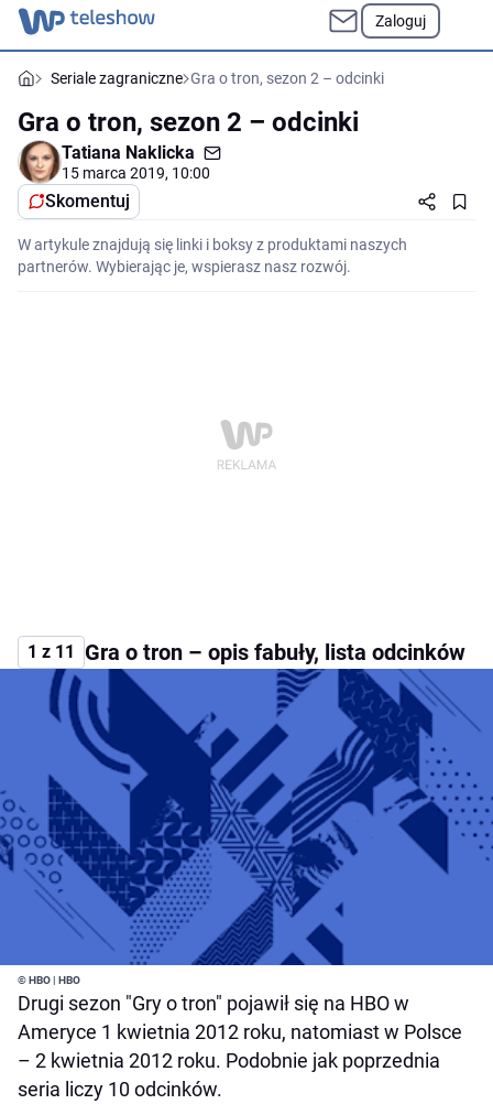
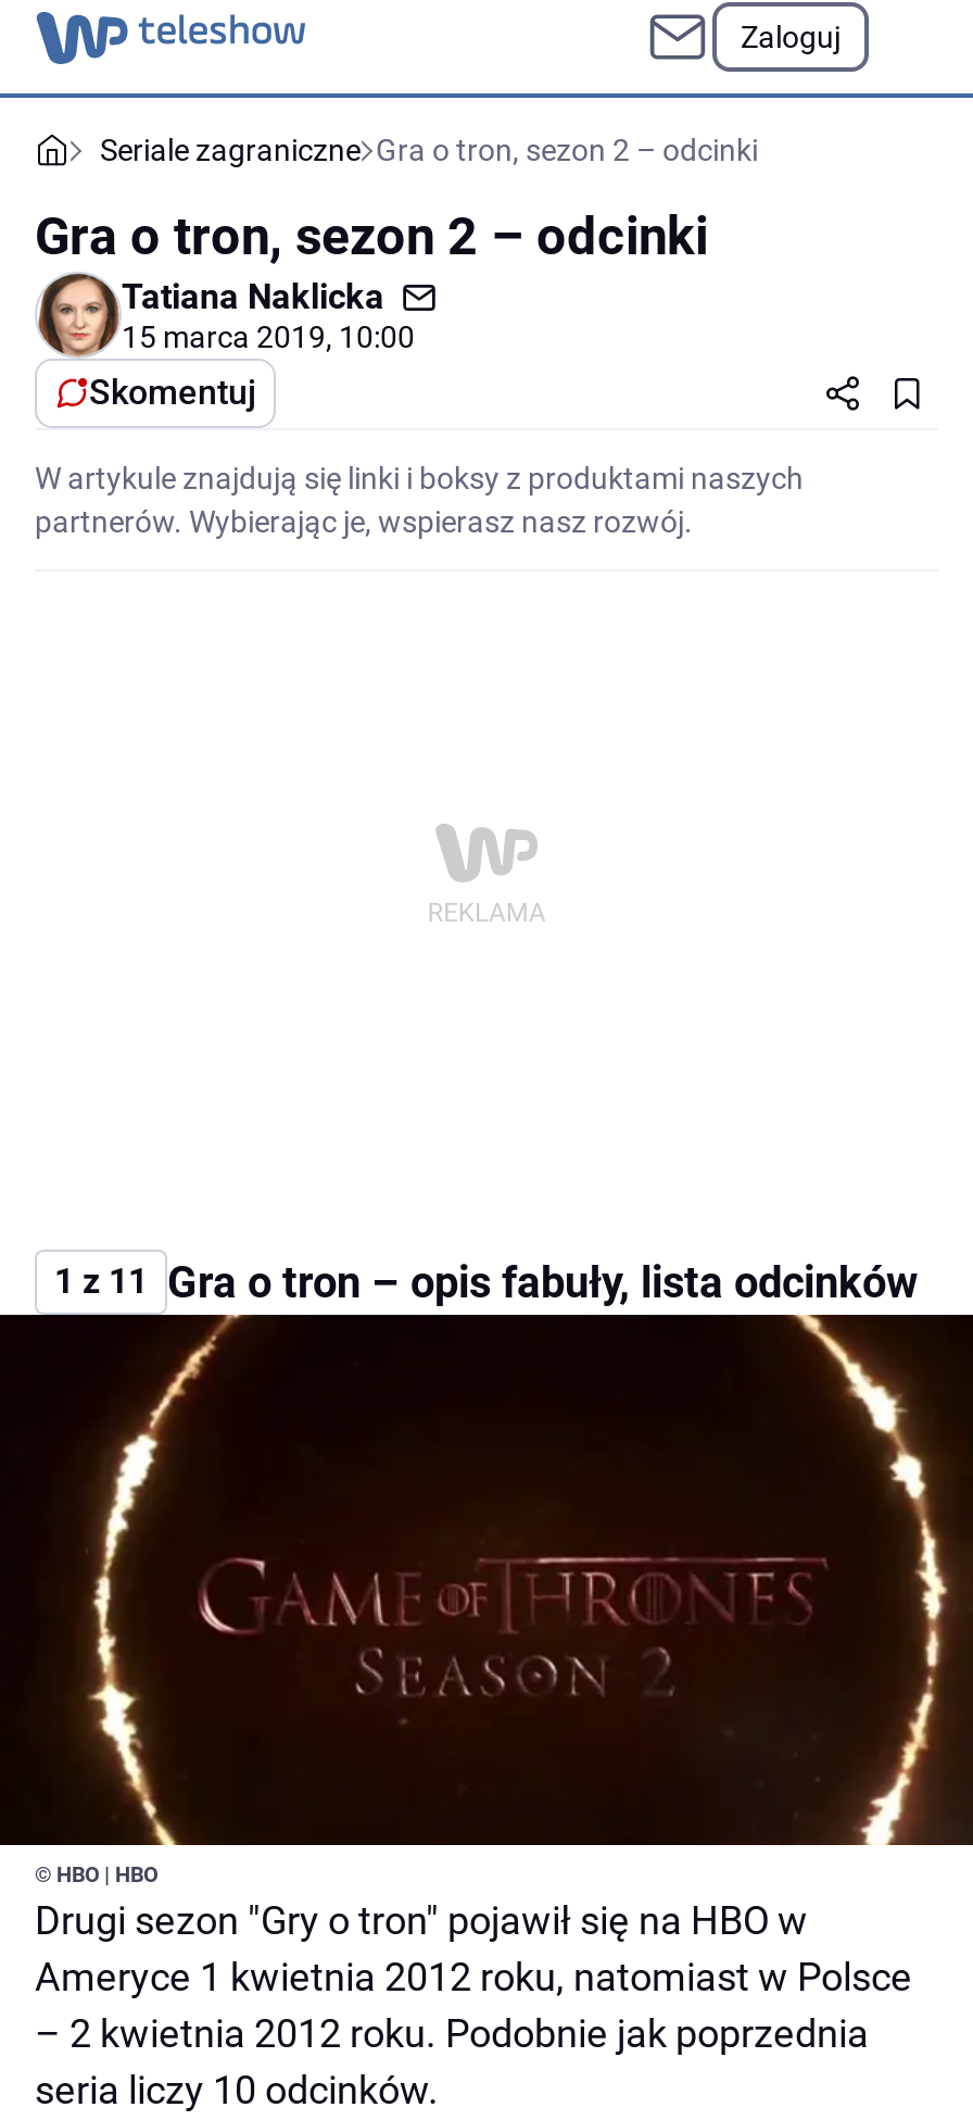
[3,669,490,966] [image] -> [7,1313,966,1847] [image]

